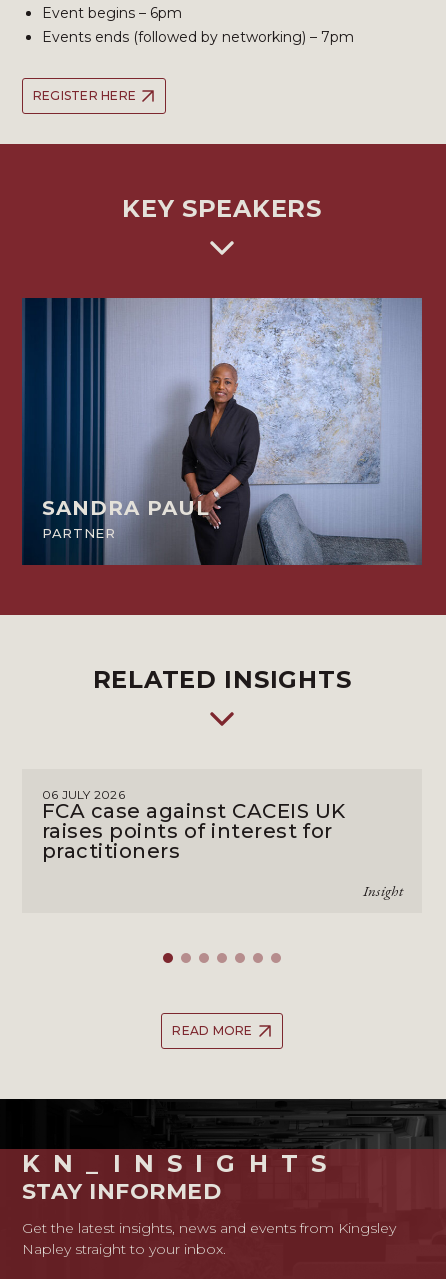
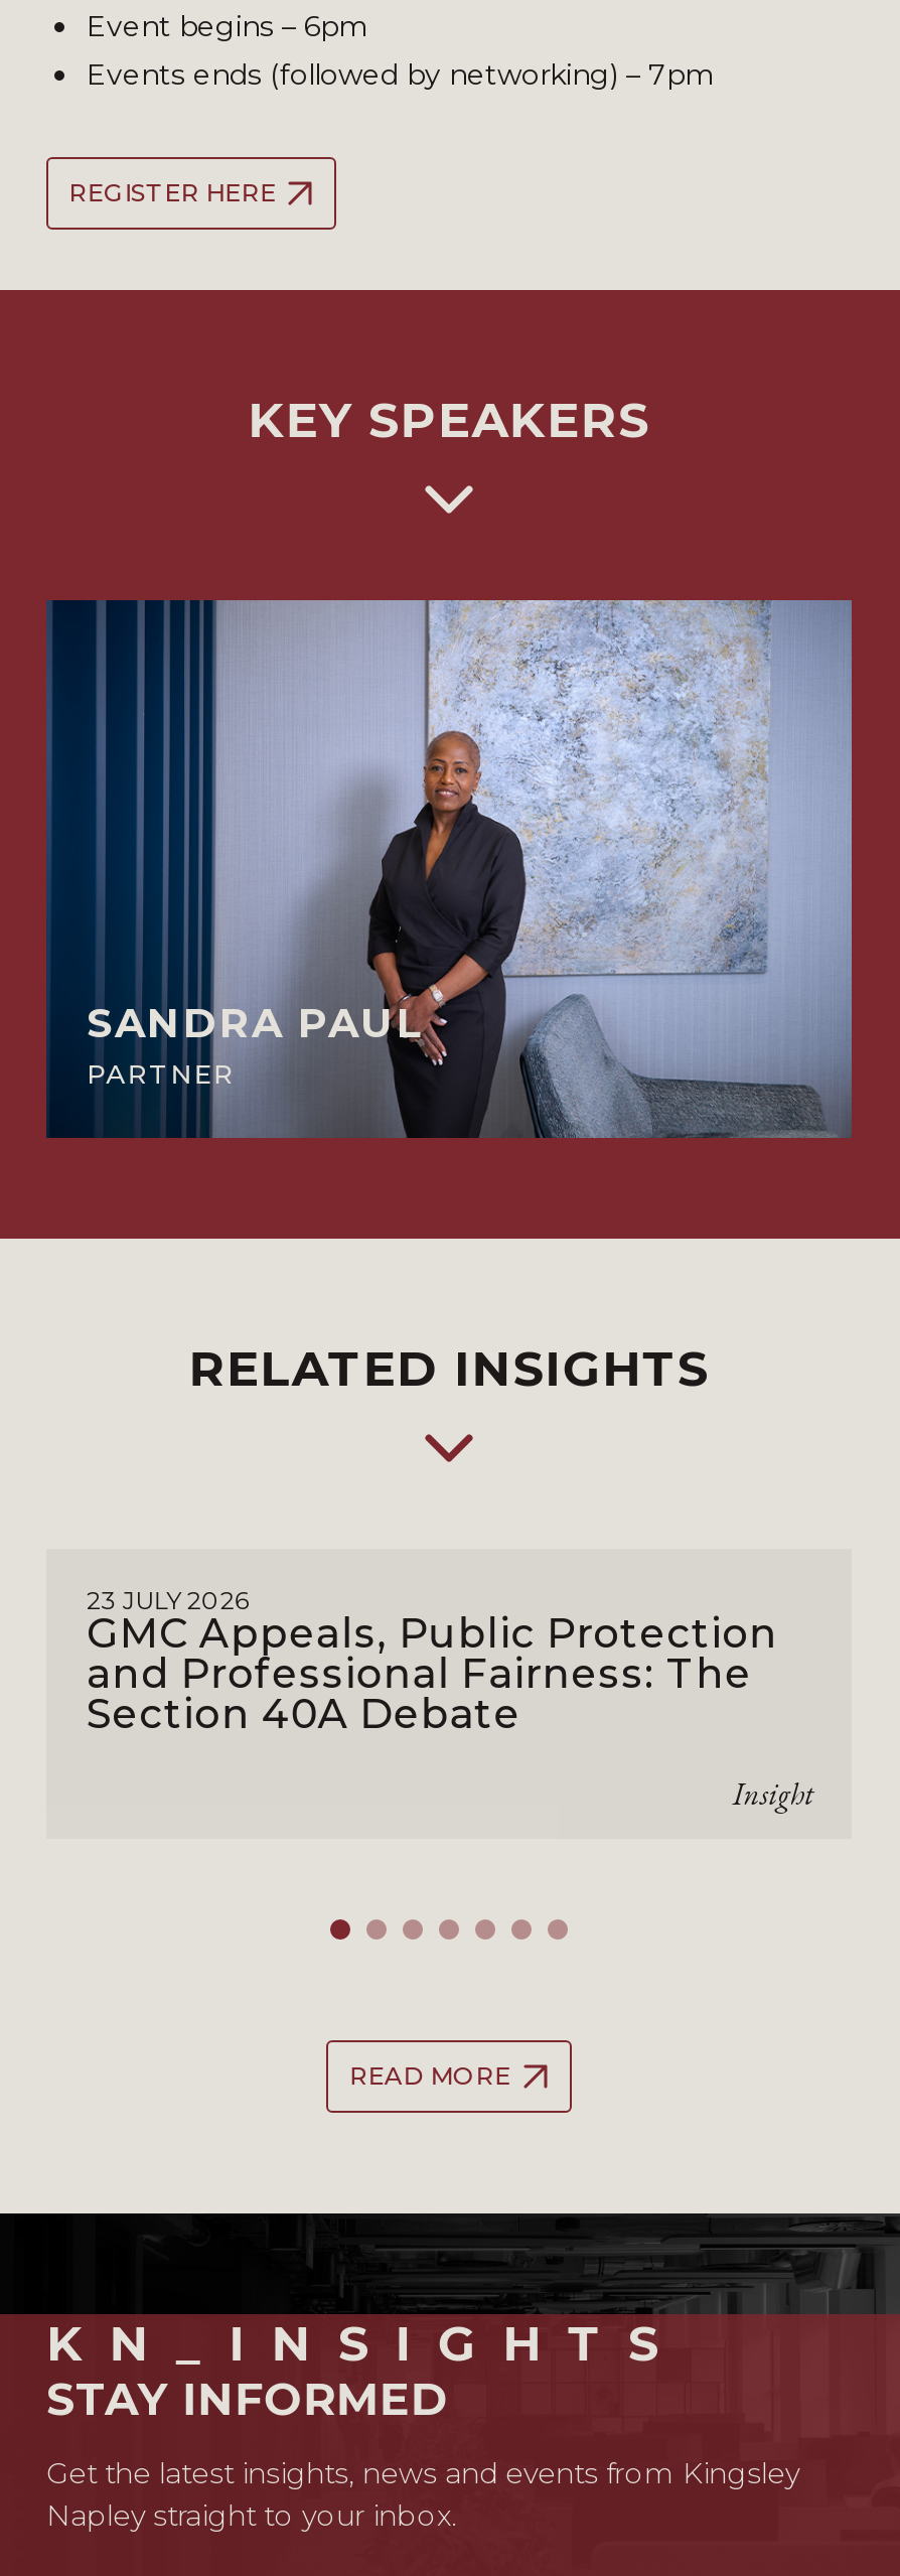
[42,787,345,863] 06 JULY 2026 | FCA case against CACEIS UK | raises points of interest for | practitioners -> [87,1585,778,1738] 23 JULY 2026 | GMC Appeals, Public Protection | and Professional Fairness: The | Section 40A Debate

